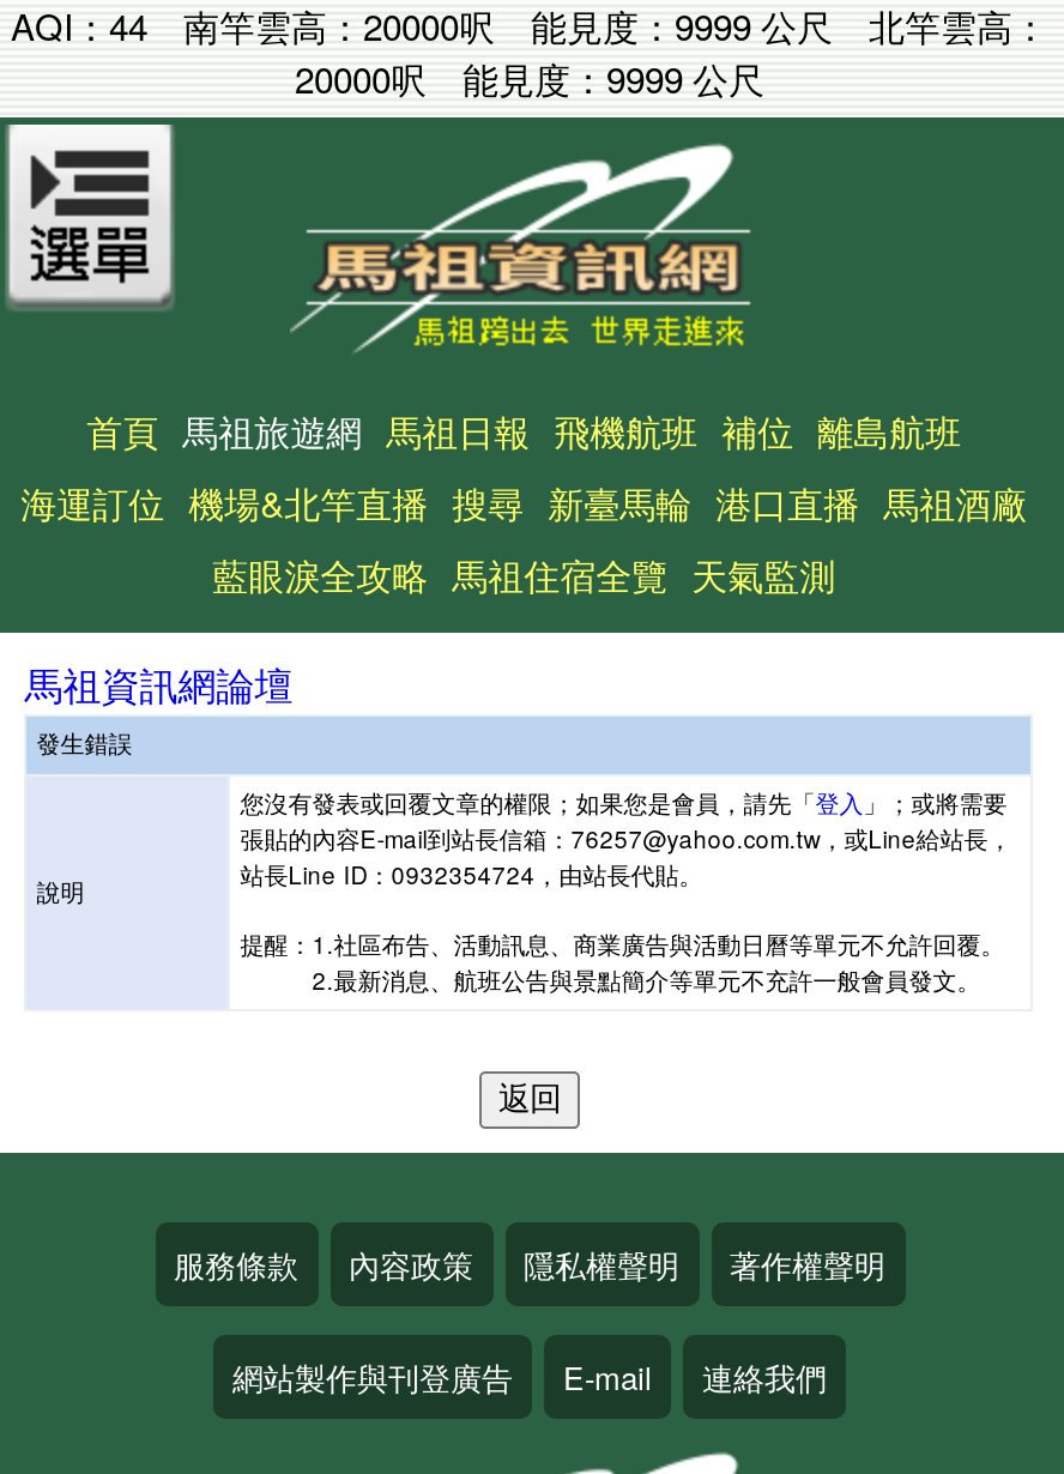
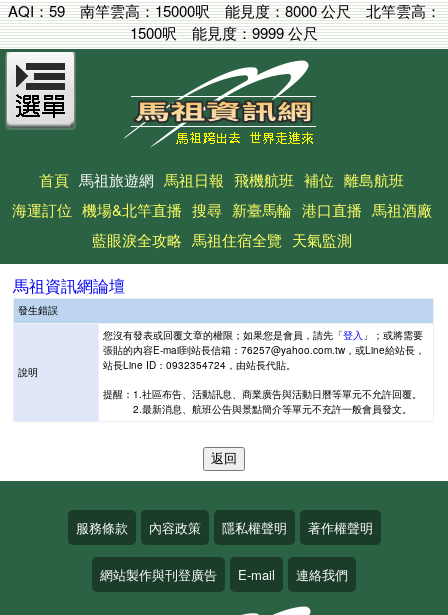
[11,0,147,50] AQI：44 -> [7,0,64,21] AQI：59
[183,0,1048,50] 南竿雲高：20000呎能見度：9999 公尺北竿雲高： -> [79,0,440,21] 南竿雲高：15000呎能見度：8000 公尺北竿雲高：
[295,53,764,103] 20000呎能見度：9999 公尺 -> [130,22,318,43] 1500呎能見度：9999 公尺

